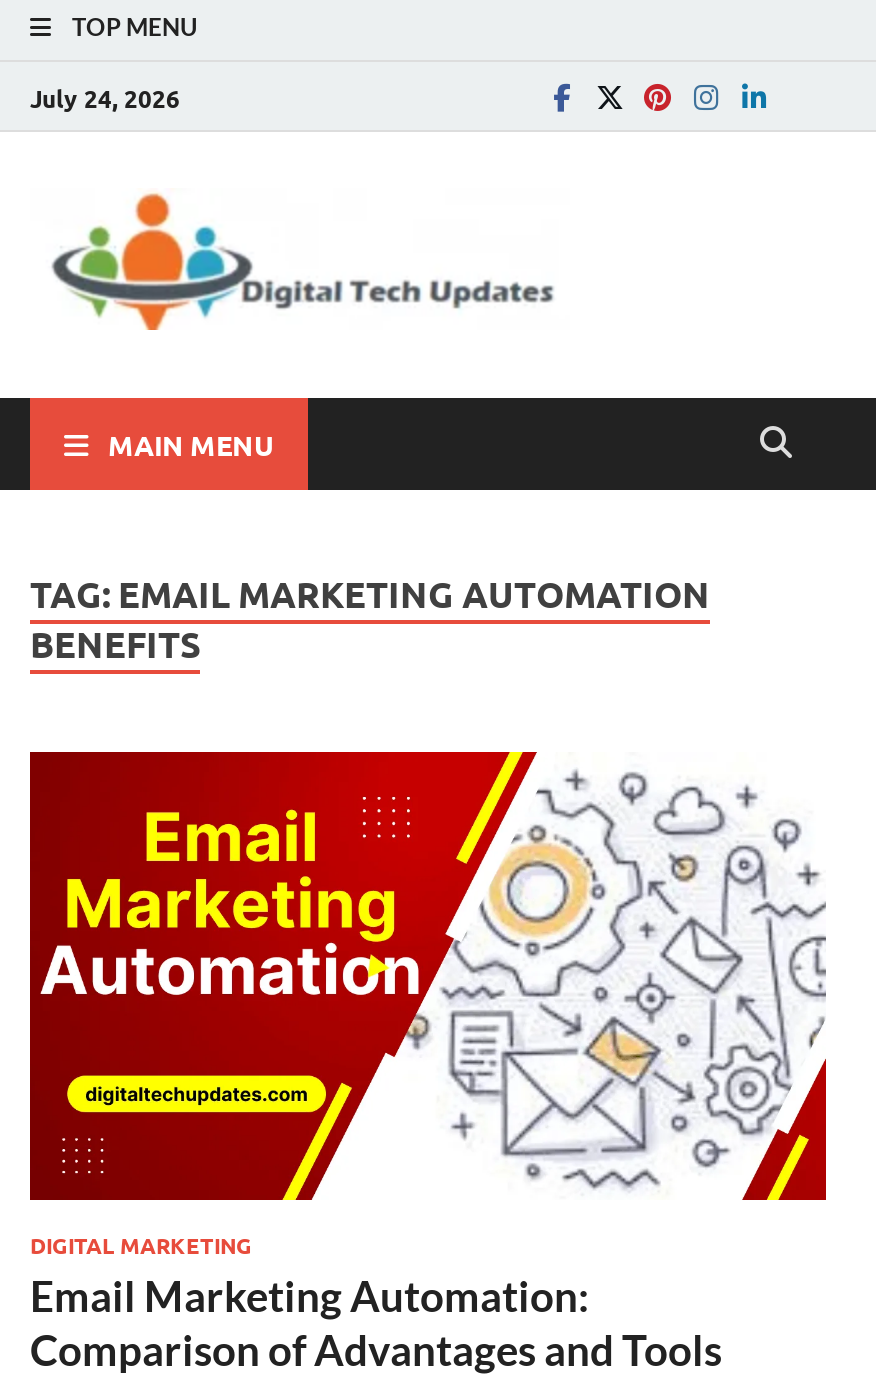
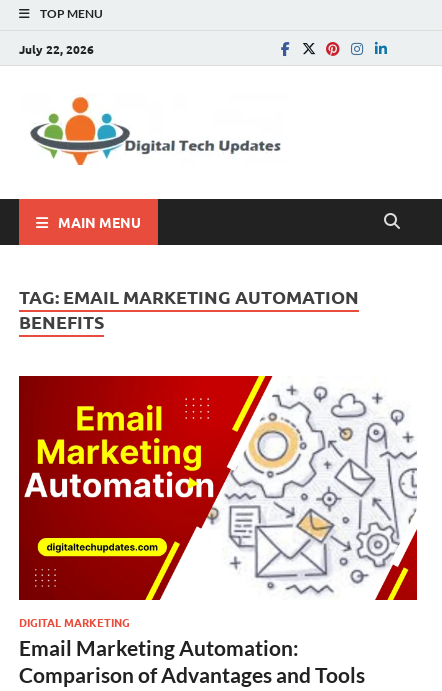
[30,81,180,113] July 24, 2026 -> [19,40,94,56] July 22, 2026

